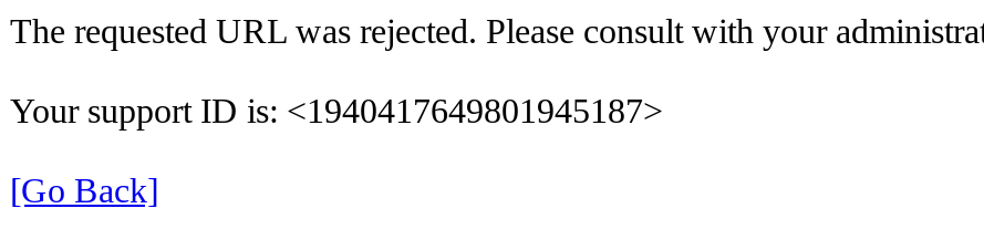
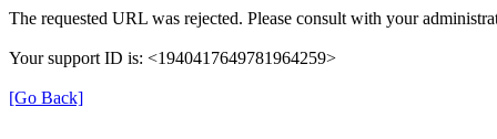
[10,92,663,129] Your support ID is: <1940417649801945187> -> [9,49,336,67] Your support ID is: <1940417649781964259>

